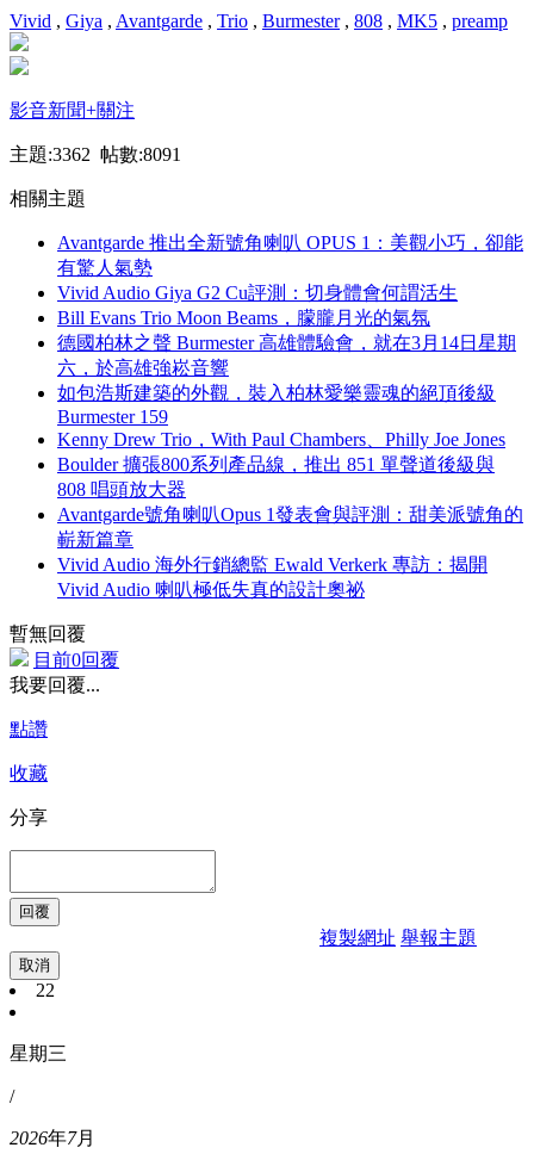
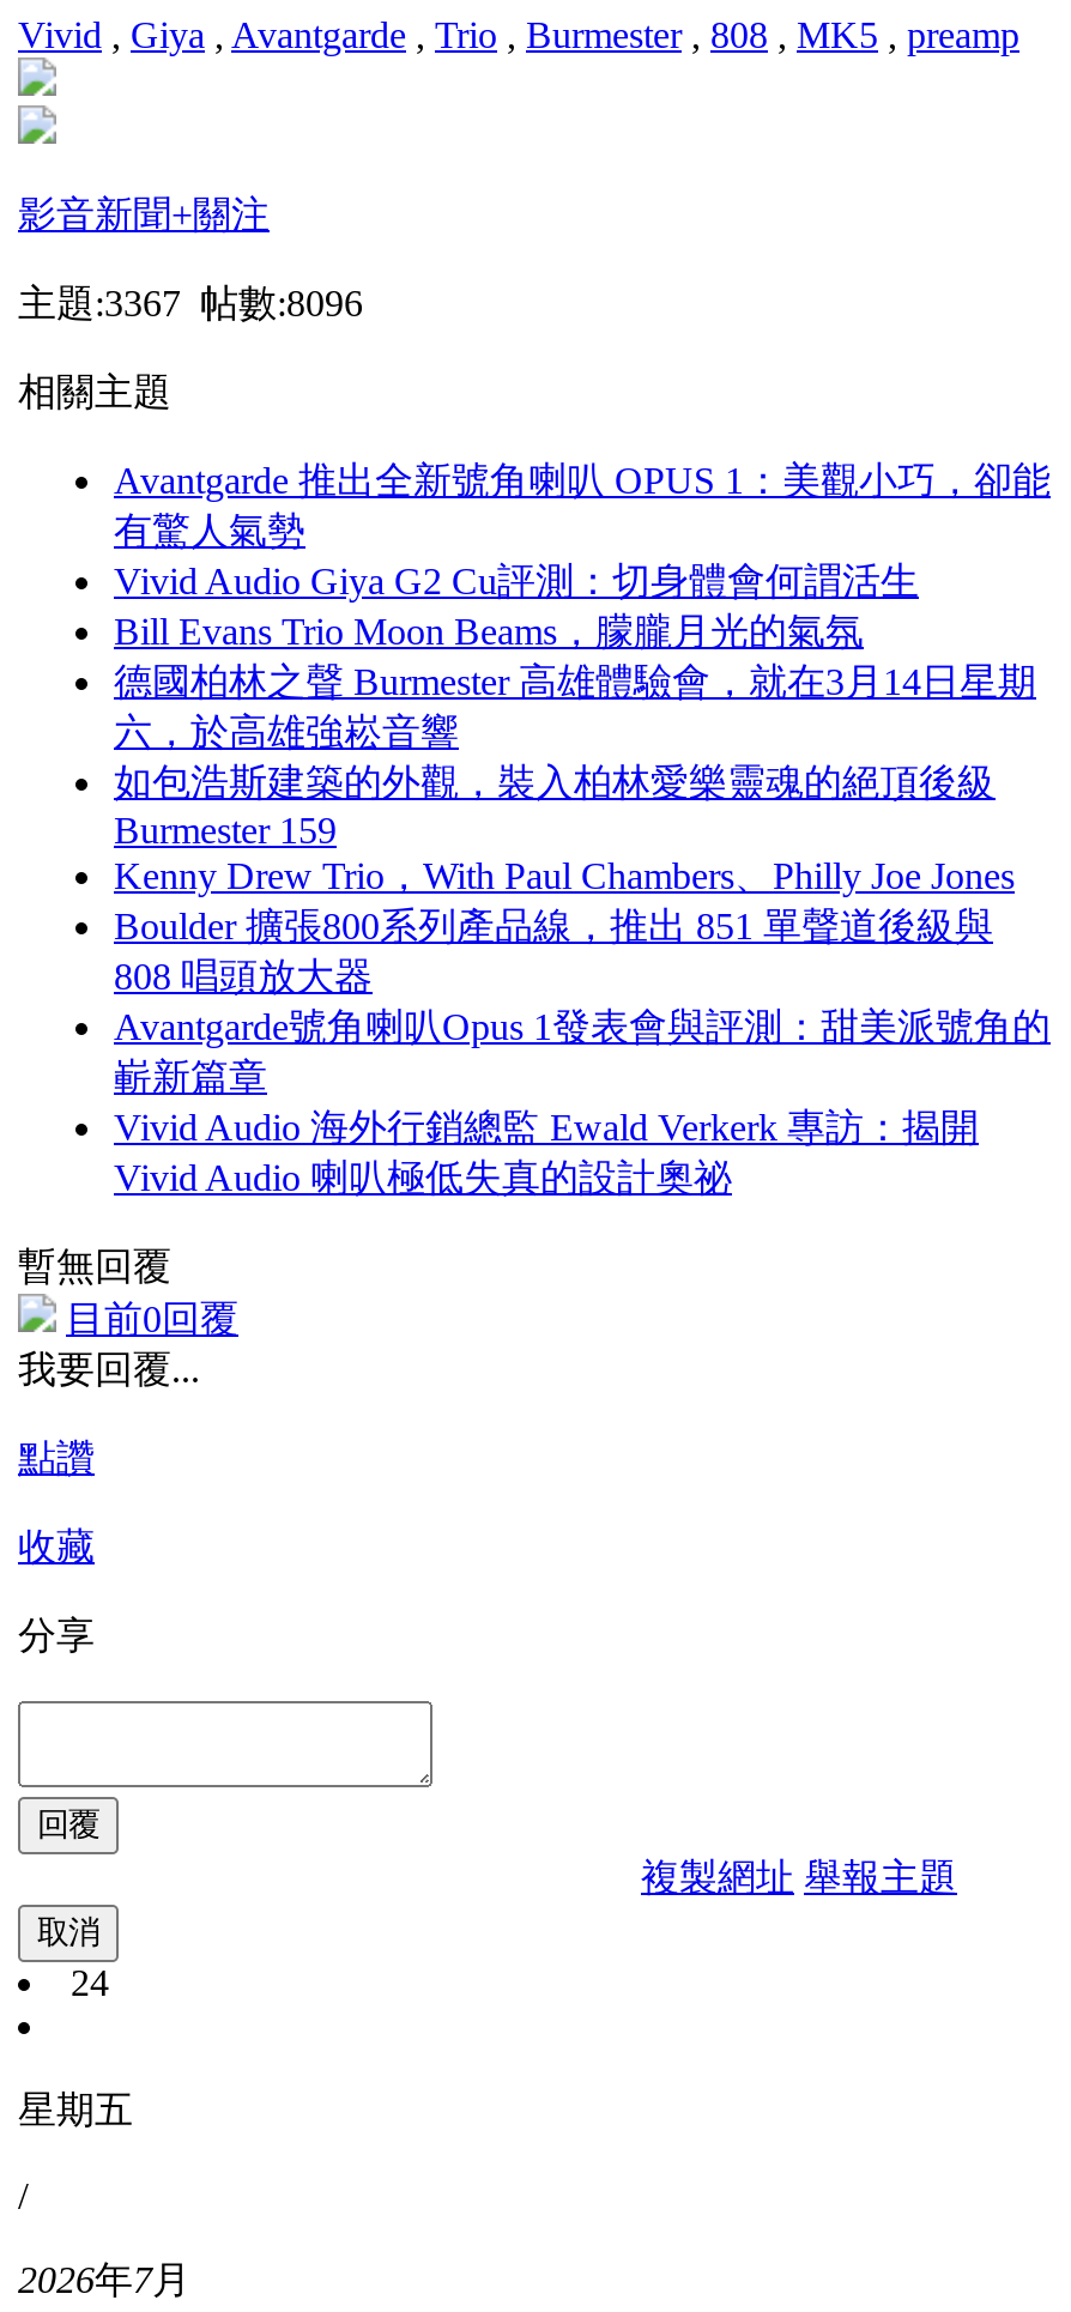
[10,144,181,164] 主題:3362 帖數:8091 -> [18,282,363,323] 主題:3367 帖數:8096
[36,980,55,1000] 22 -> [71,1962,109,2002] 24
[10,1043,67,1063] 星期三 -> [18,2089,133,2129] 星期五

